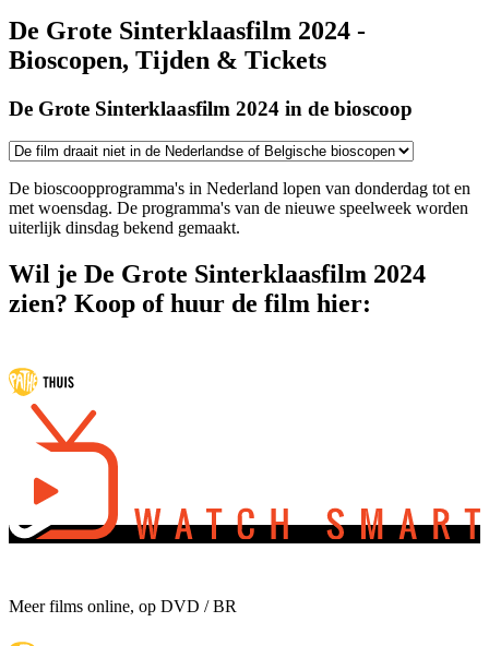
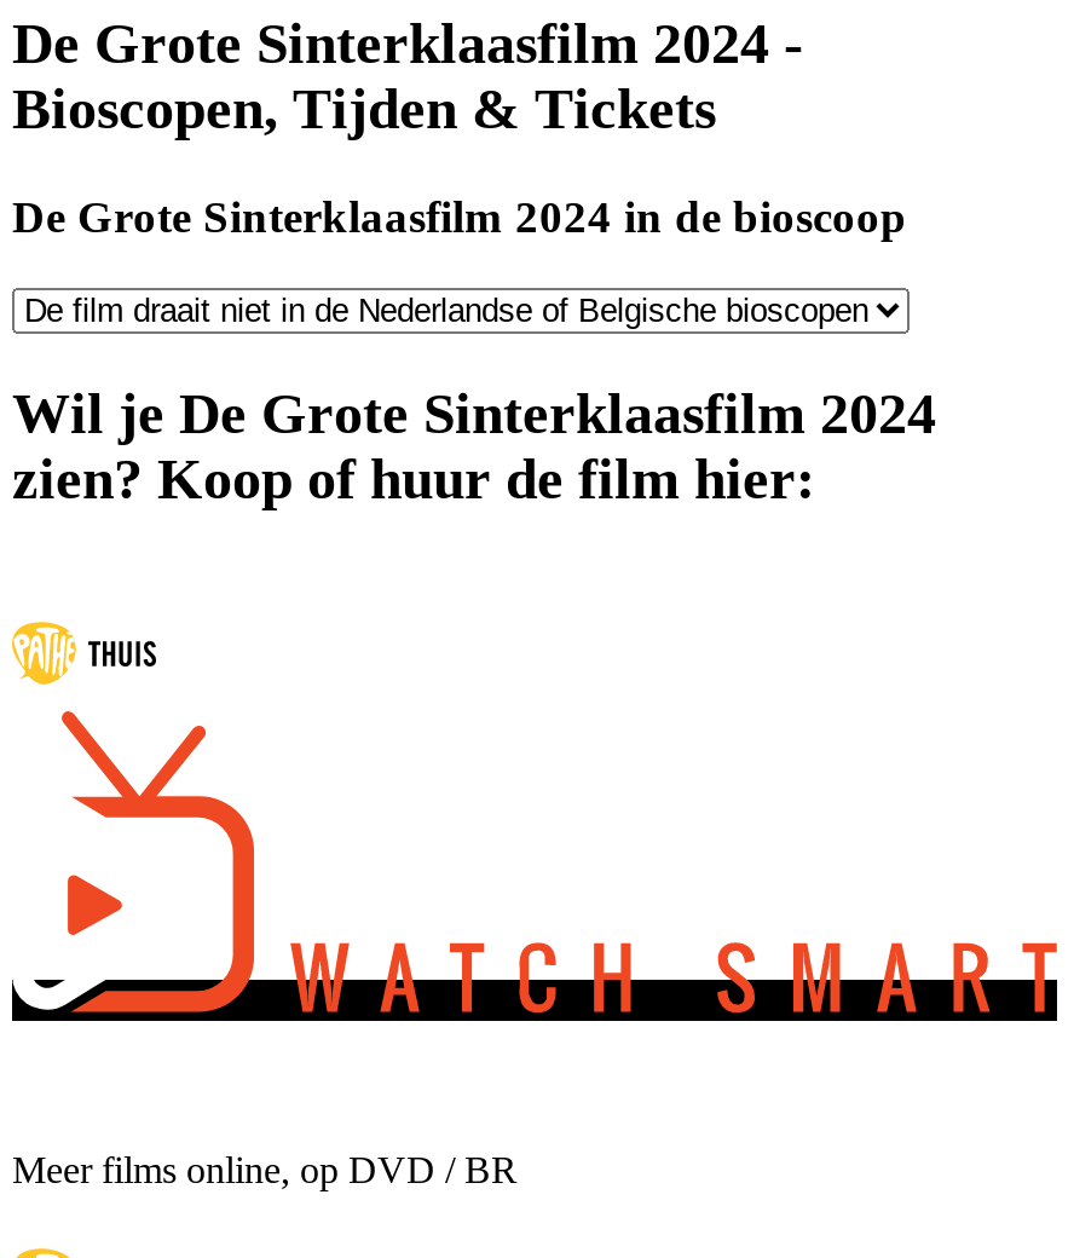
[9,180,470,237] De bioscoopprogramma's in Nederland lopen van donderdag tot en | met woensdag. De programma's van de nieuwe speelweek worden | uiterlijk dinsdag bekend gemaakt. -> none
moved [32,403,116,459] -> [63,709,249,835]: [image]
moved [9,477,480,545] -> [12,873,1057,1023]: [image]

